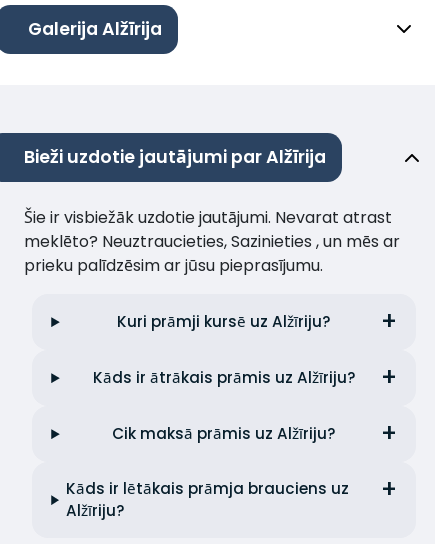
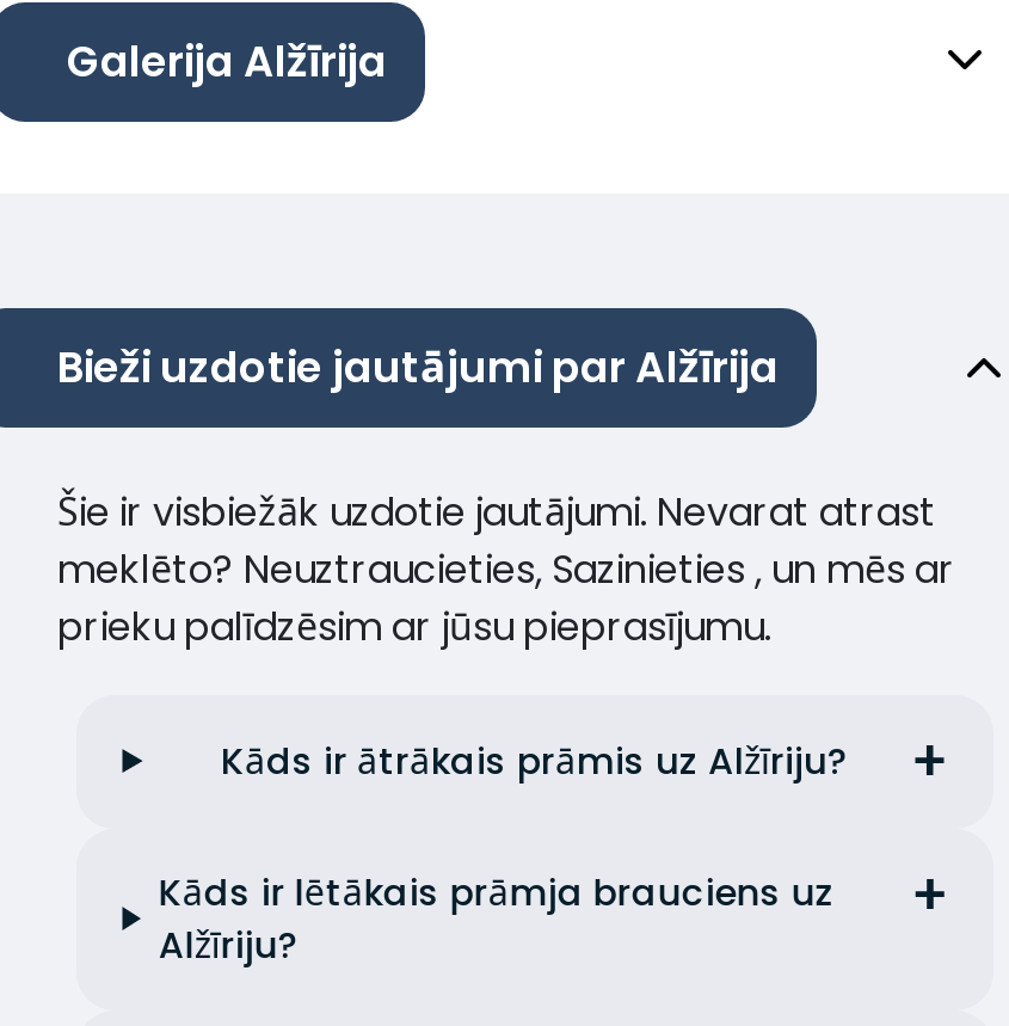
[117,311,331,332] Kuri prāmji kursē uz Alžīriju? -> none
[112,423,336,444] Cik maksā prāmis uz Alžīriju? -> none

